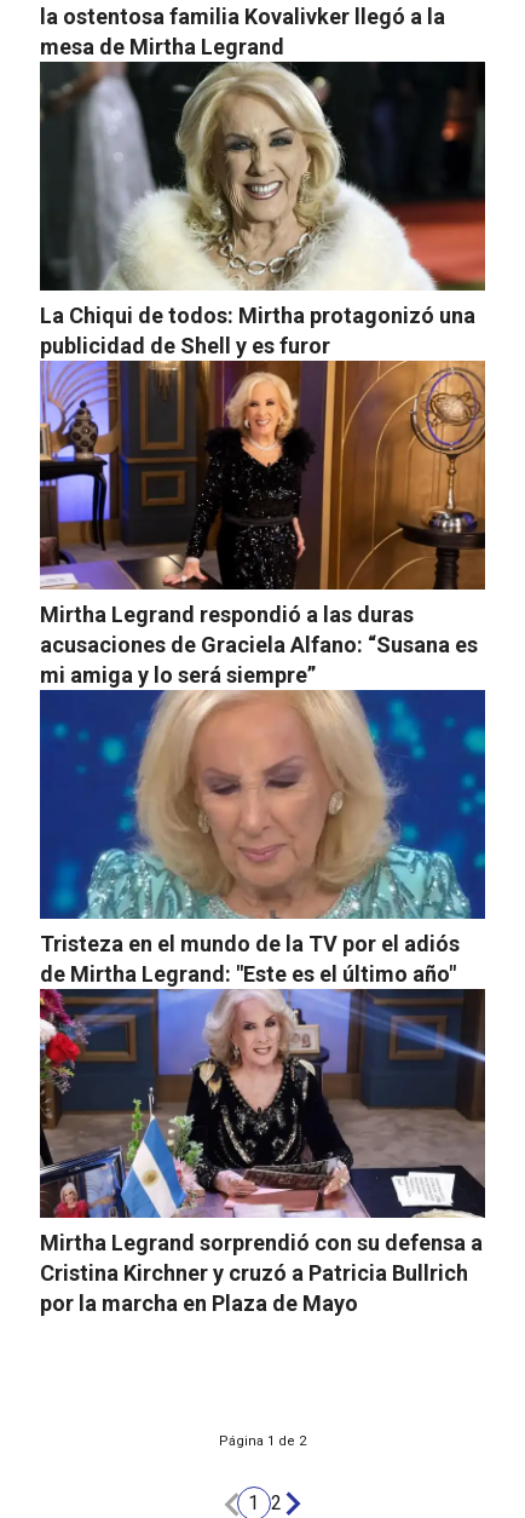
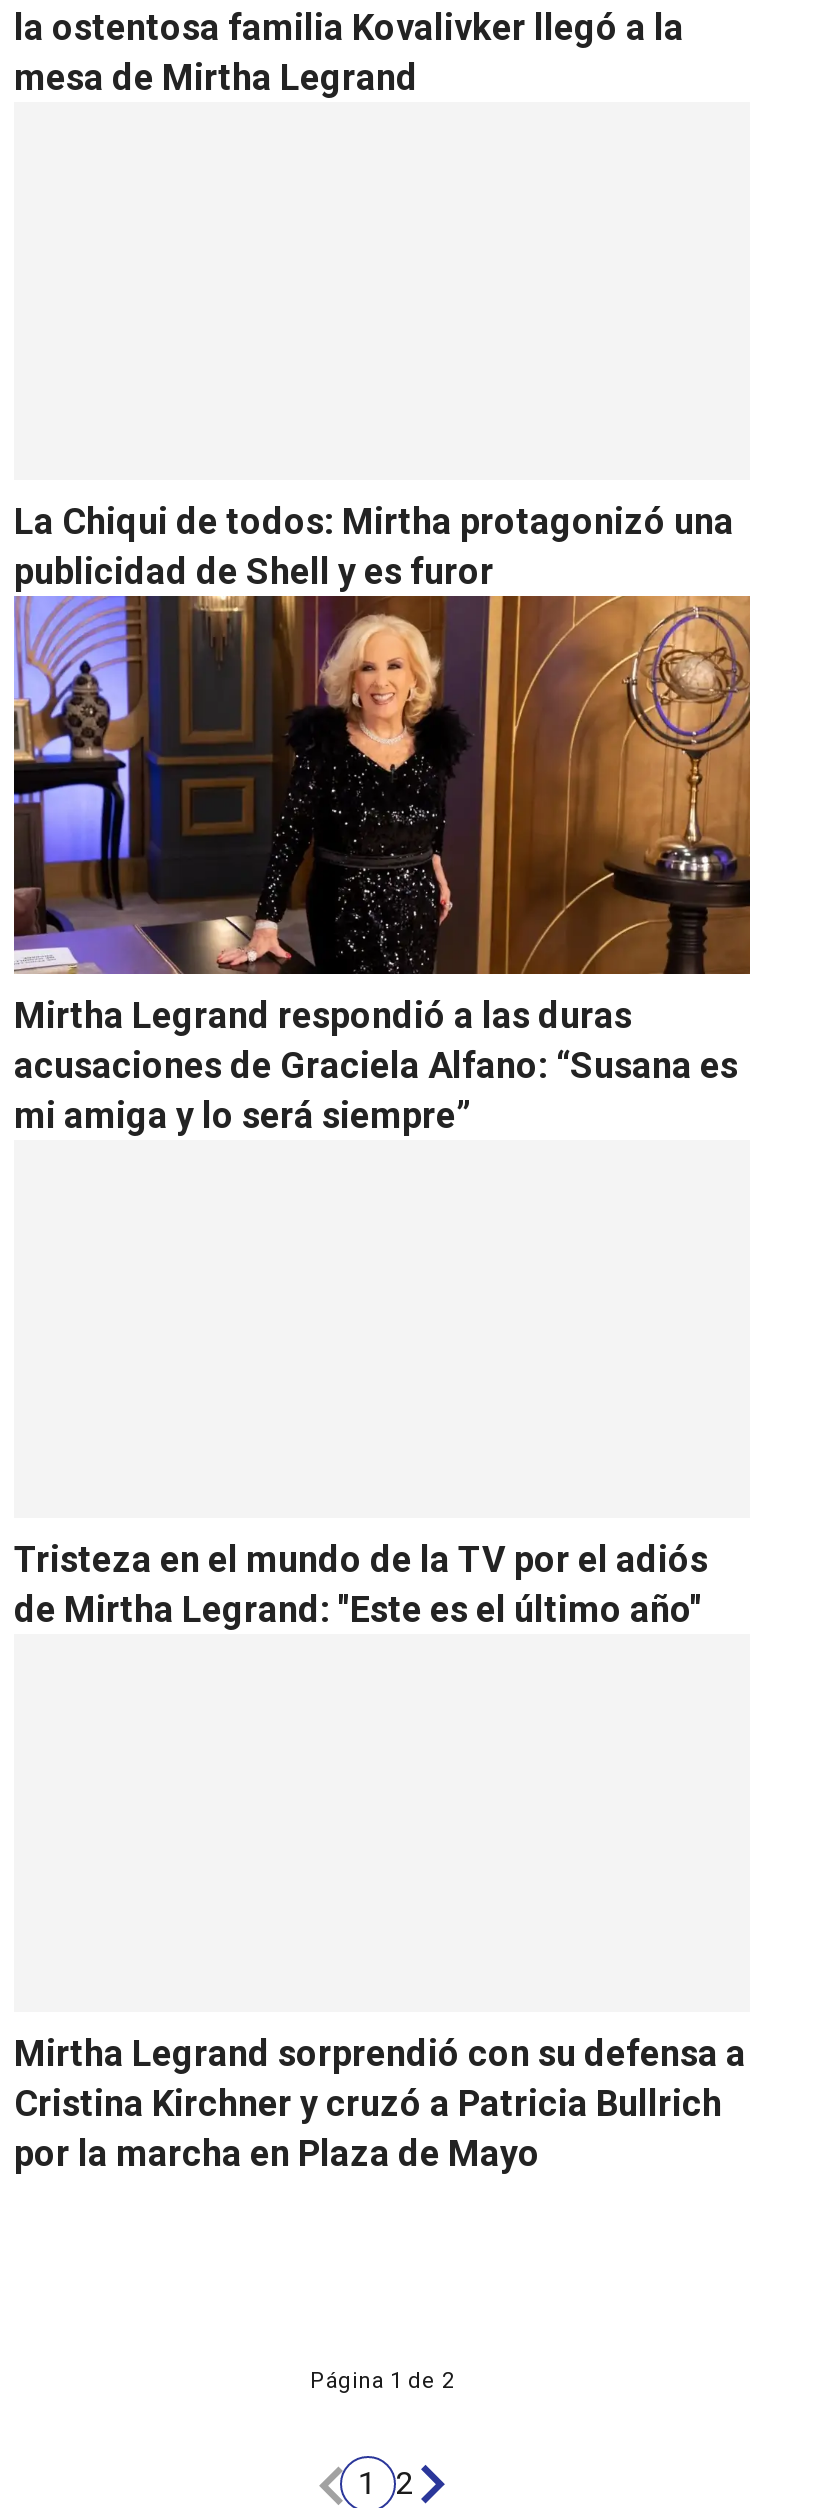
[39,61,486,292] [image] -> none
[39,689,486,920] [image] -> none
[39,988,486,1219] [image] -> none

